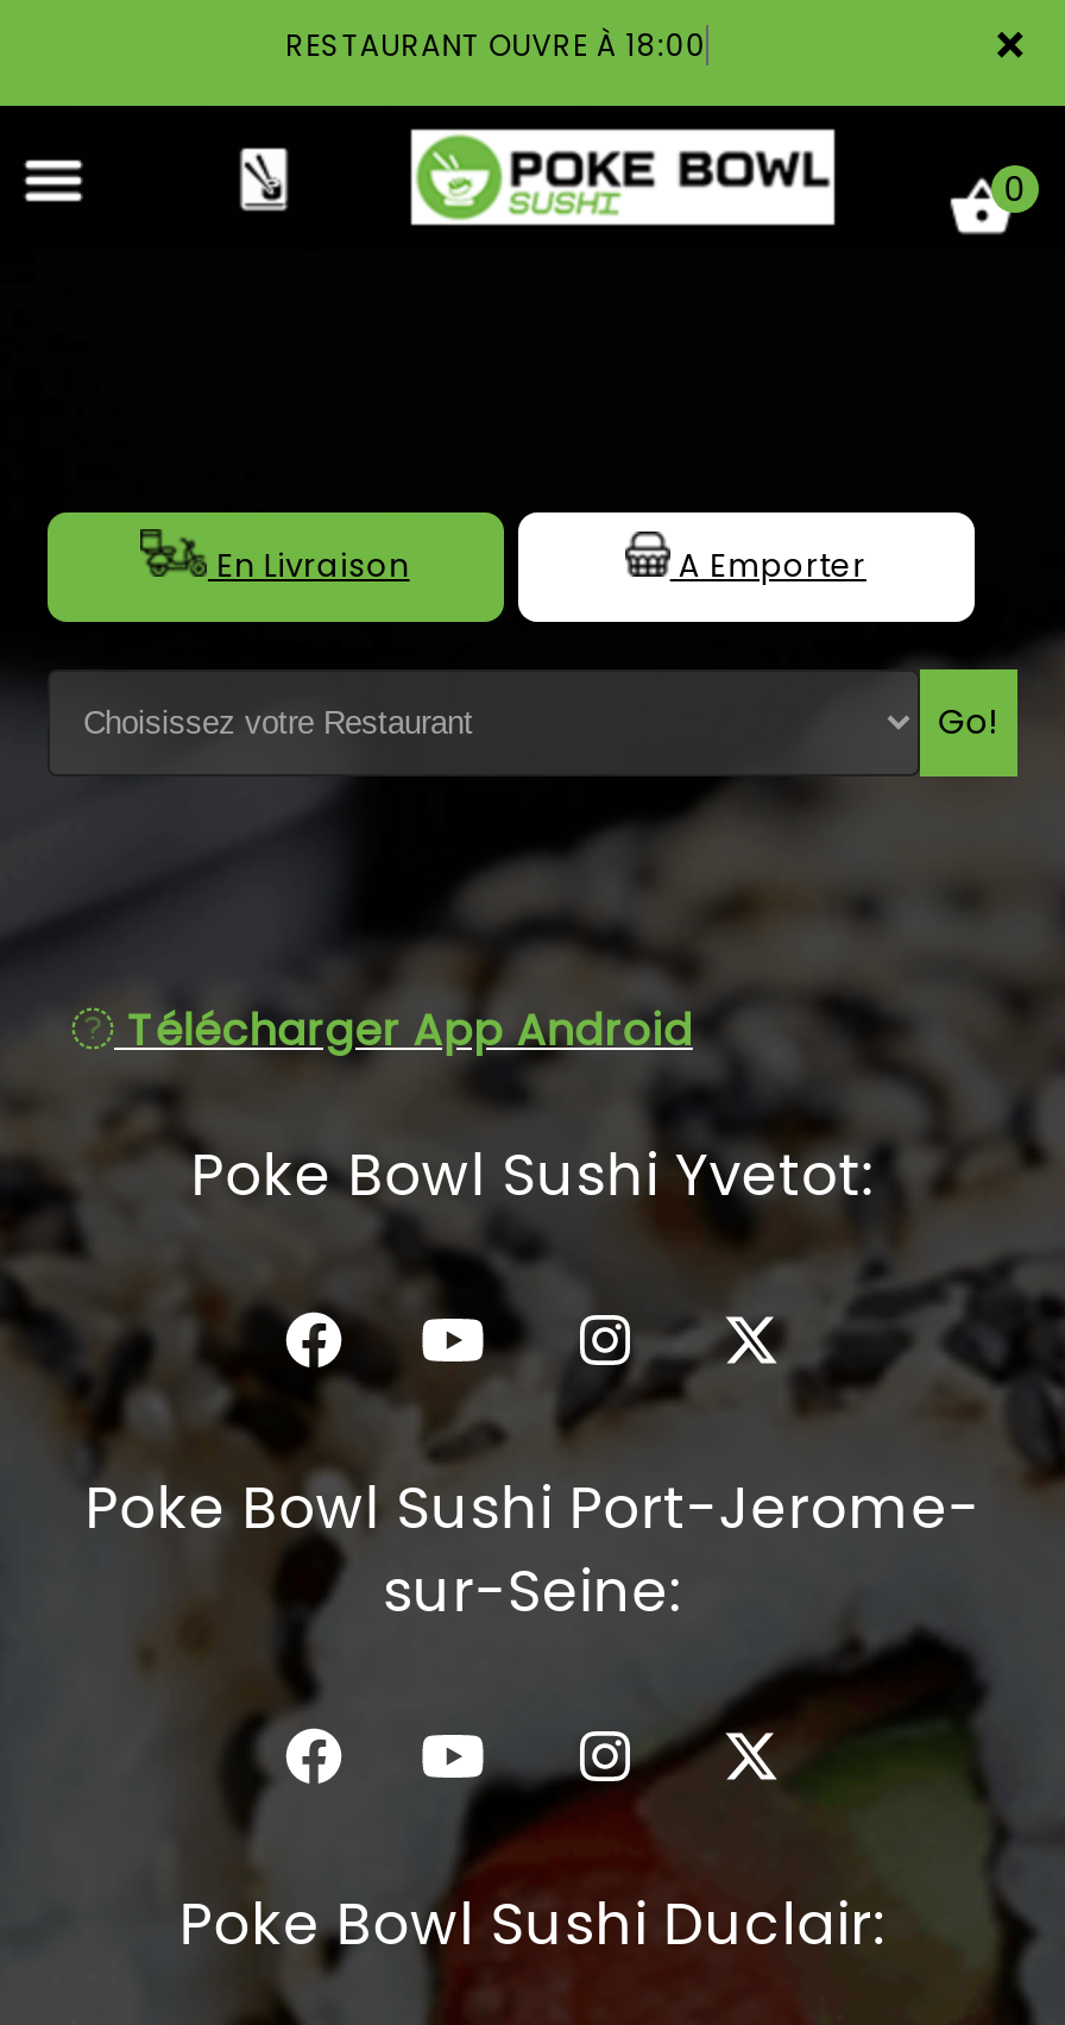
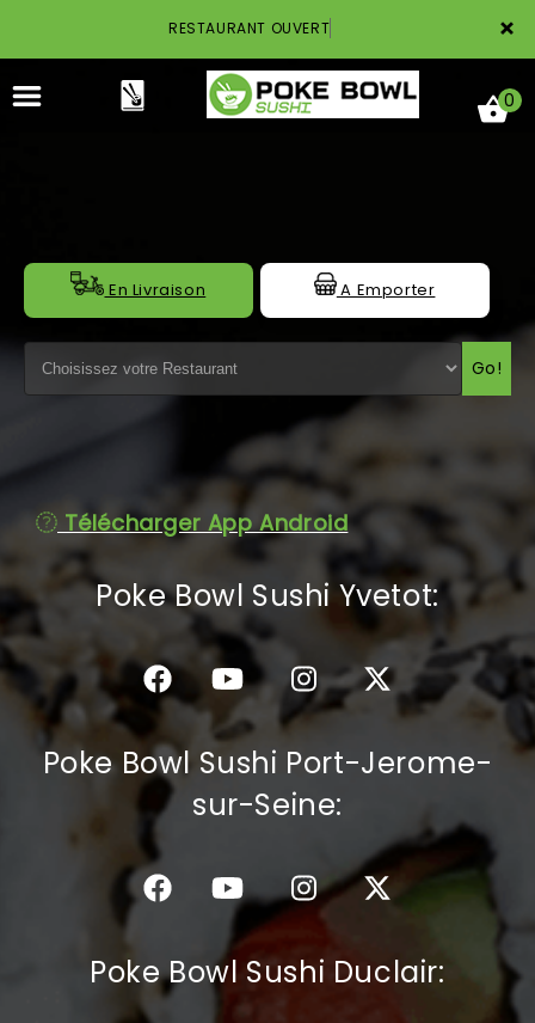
[285,25,707,65] RESTAURANT OUVRE À 18:00 -> [169,18,330,38] RESTAURANT OUVERT

